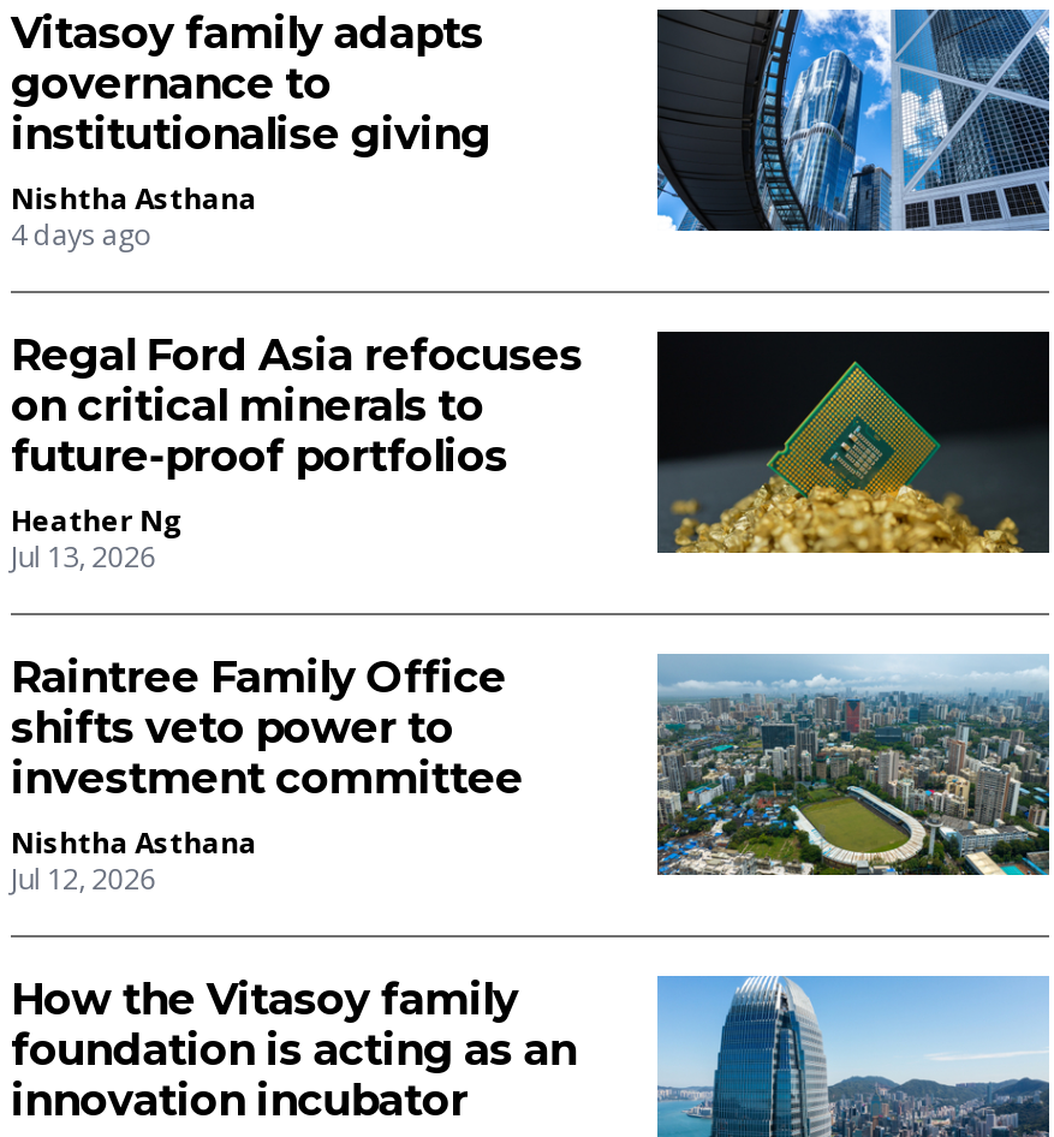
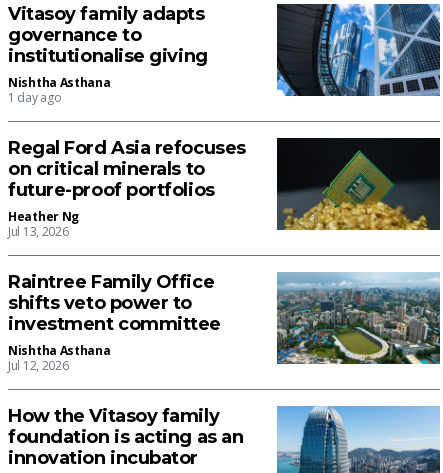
[11,214,153,255] 4 days ago -> [8,89,61,106] 1 day ago

